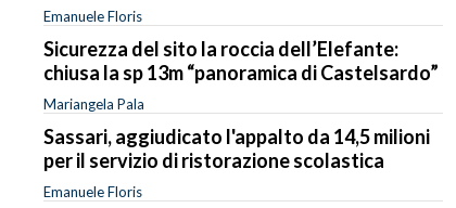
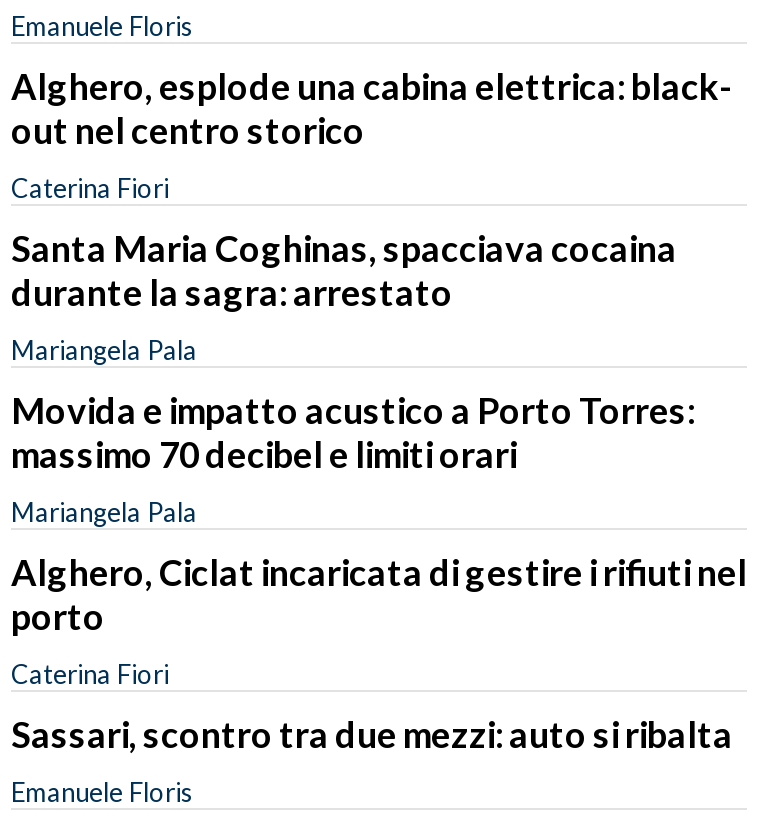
[43,36,439,84] Sicurezza del sito la roccia dell’Elefante: | chiusa la sp 13m “panoramica di Castelsardo” -> [11,63,733,313] Alghero, esplode una cabina elettrica: black- | out nel centro storico | Caterina Fiori | Santa Maria Coghinas, spacciava cocaina | durante la sagra: arrestato
[43,124,430,172] Sassari, aggiudicato l'appalto da 14,5 milioni | per il servizio di ristorazione scolastica -> [11,387,747,755] Movida e impatto acustico a Porto Torres: | massimo 70 decibel e limiti orari | Mariangela Pala | Alghero, Ciclat incaricata di gestire i rifiuti nel | porto | Caterina Fiori | Sassari, scontro tra due mezzi: auto si ribalta

